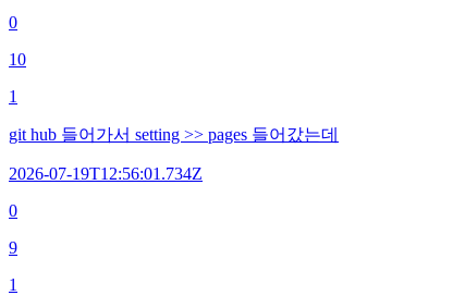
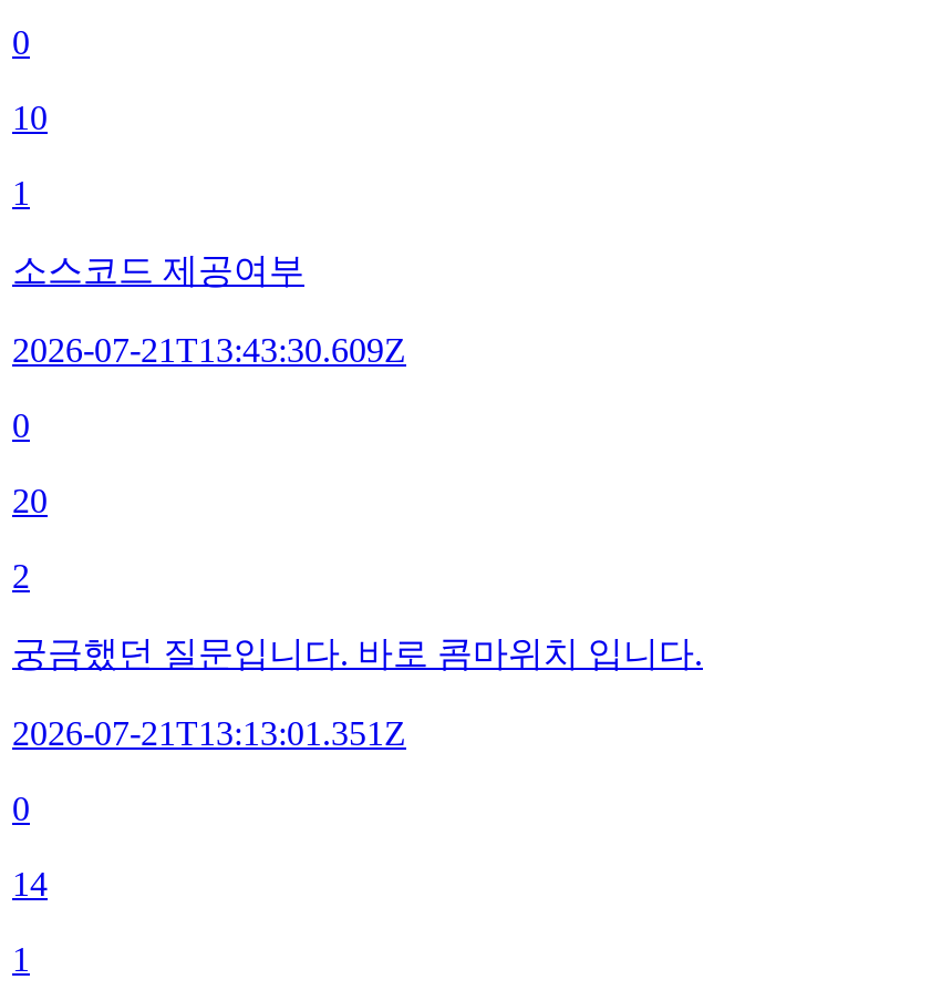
[9,125,339,144] git hub 들어가서 setting >> pages 들어갔는데 -> [12,251,304,289] 소스코드 제공여부
[9,164,203,183] 2026-07-19T12:56:01.734Z -> [12,331,406,369] 2026-07-21T13:43:30.609Z
[9,238,17,257] 9 -> [12,481,703,902] 20 | 2 | 궁금했던 질문입니다. 바로 콤마위치 입니다. | 2026-07-21T13:13:01.351Z | 0 | 14

